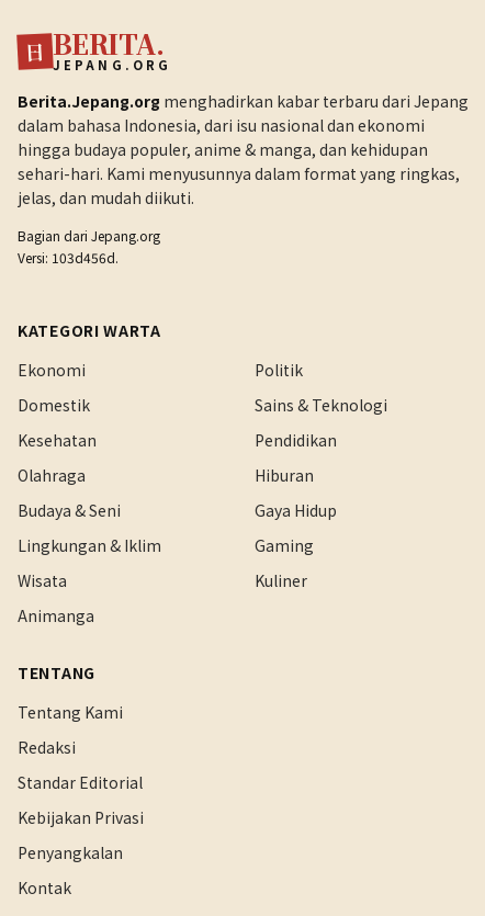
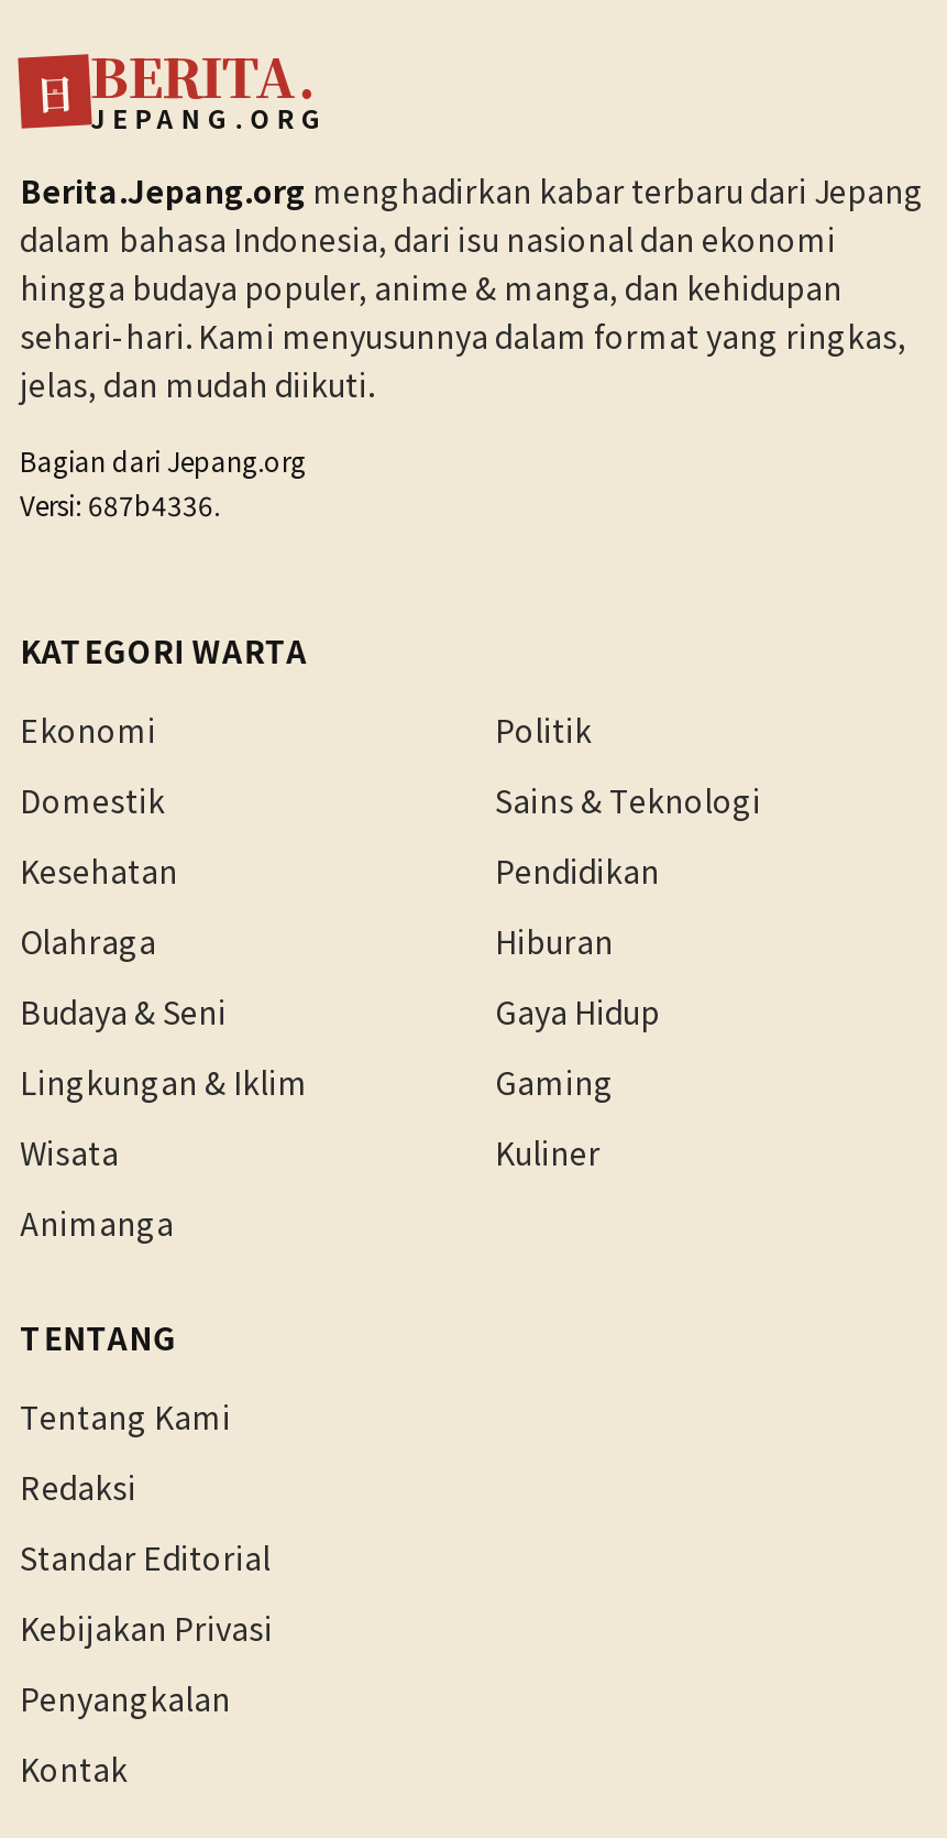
[18,248,119,267] Versi: 103d456d. -> [20,485,220,523] Versi: 687b4336.

